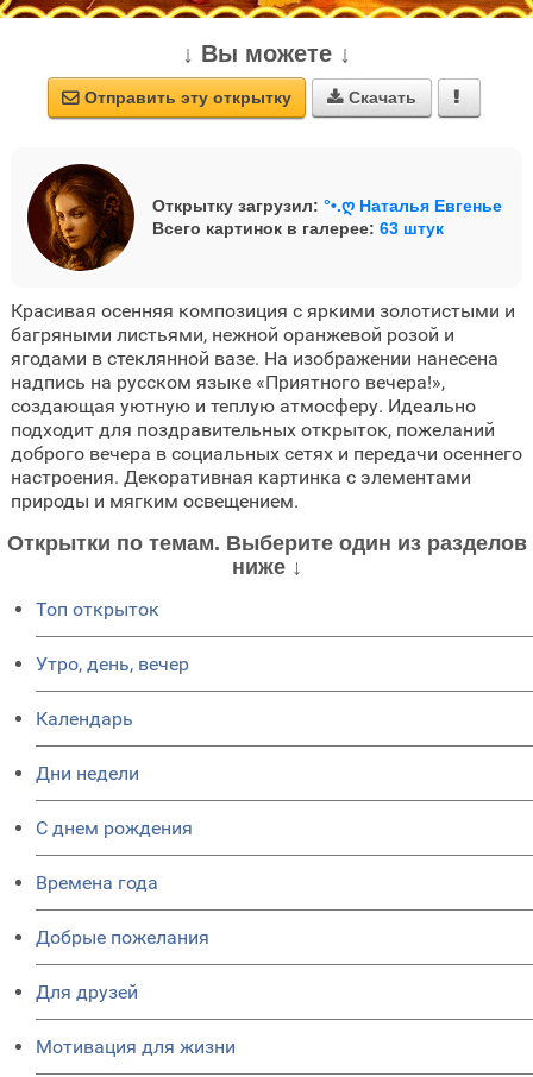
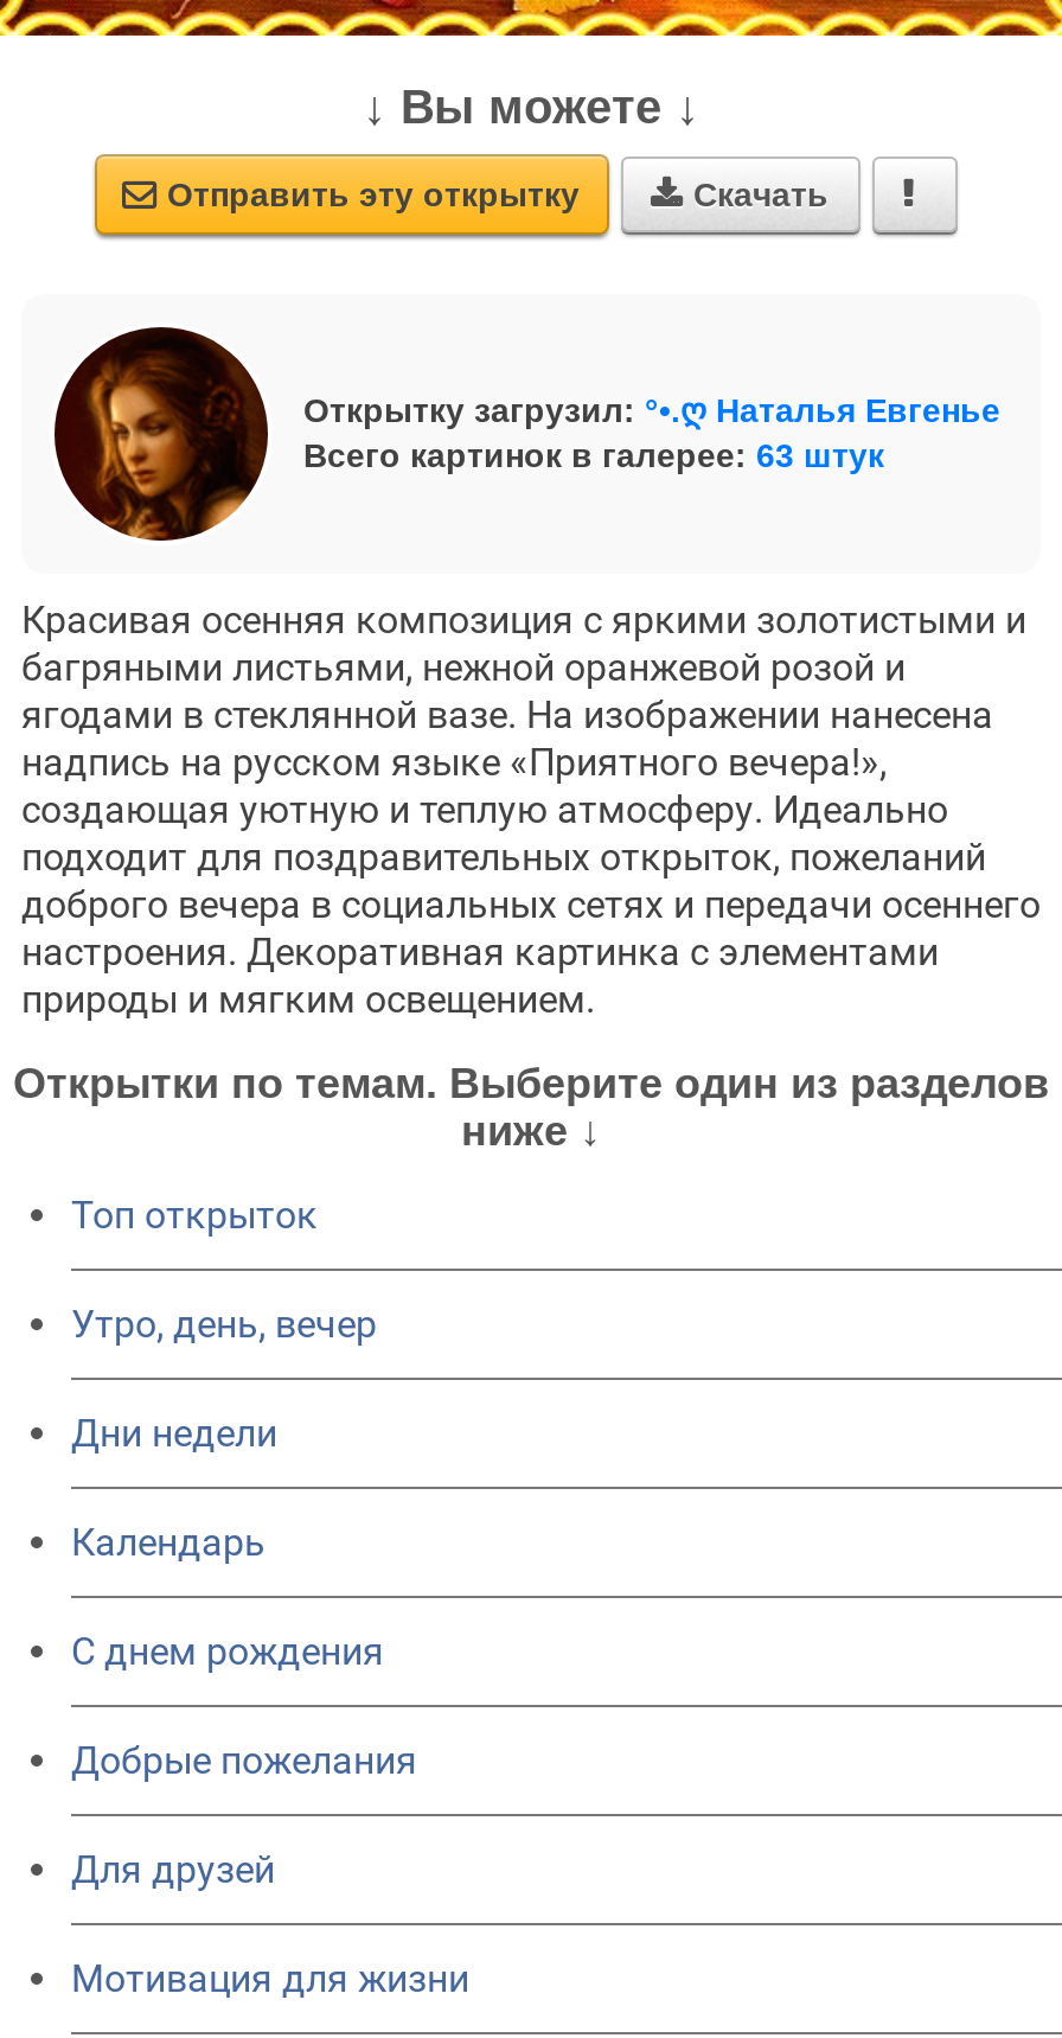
moved [36,707,133,730] -> [71,1520,265,1565]: Календарь
moved [36,762,139,785] -> [71,1411,277,1456]: Дни недели
[36,871,158,894] Времена года -> none

